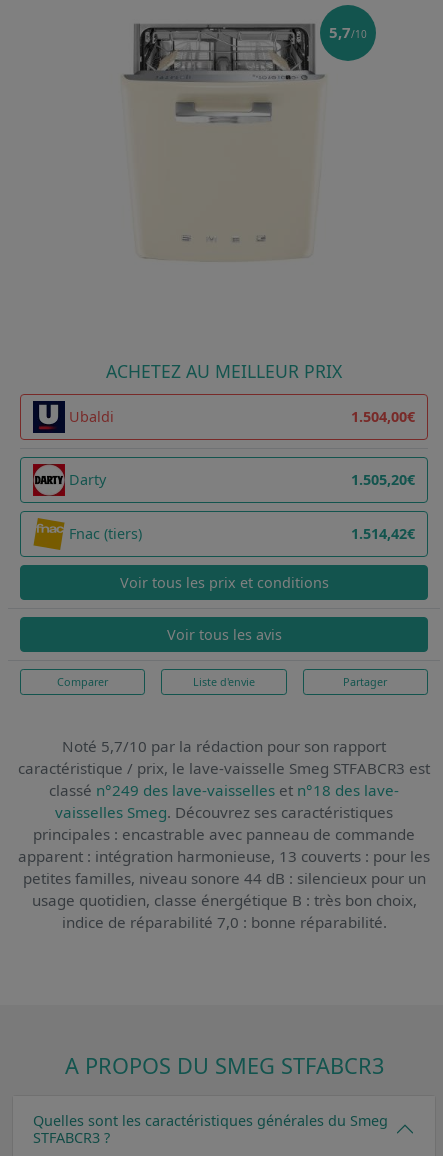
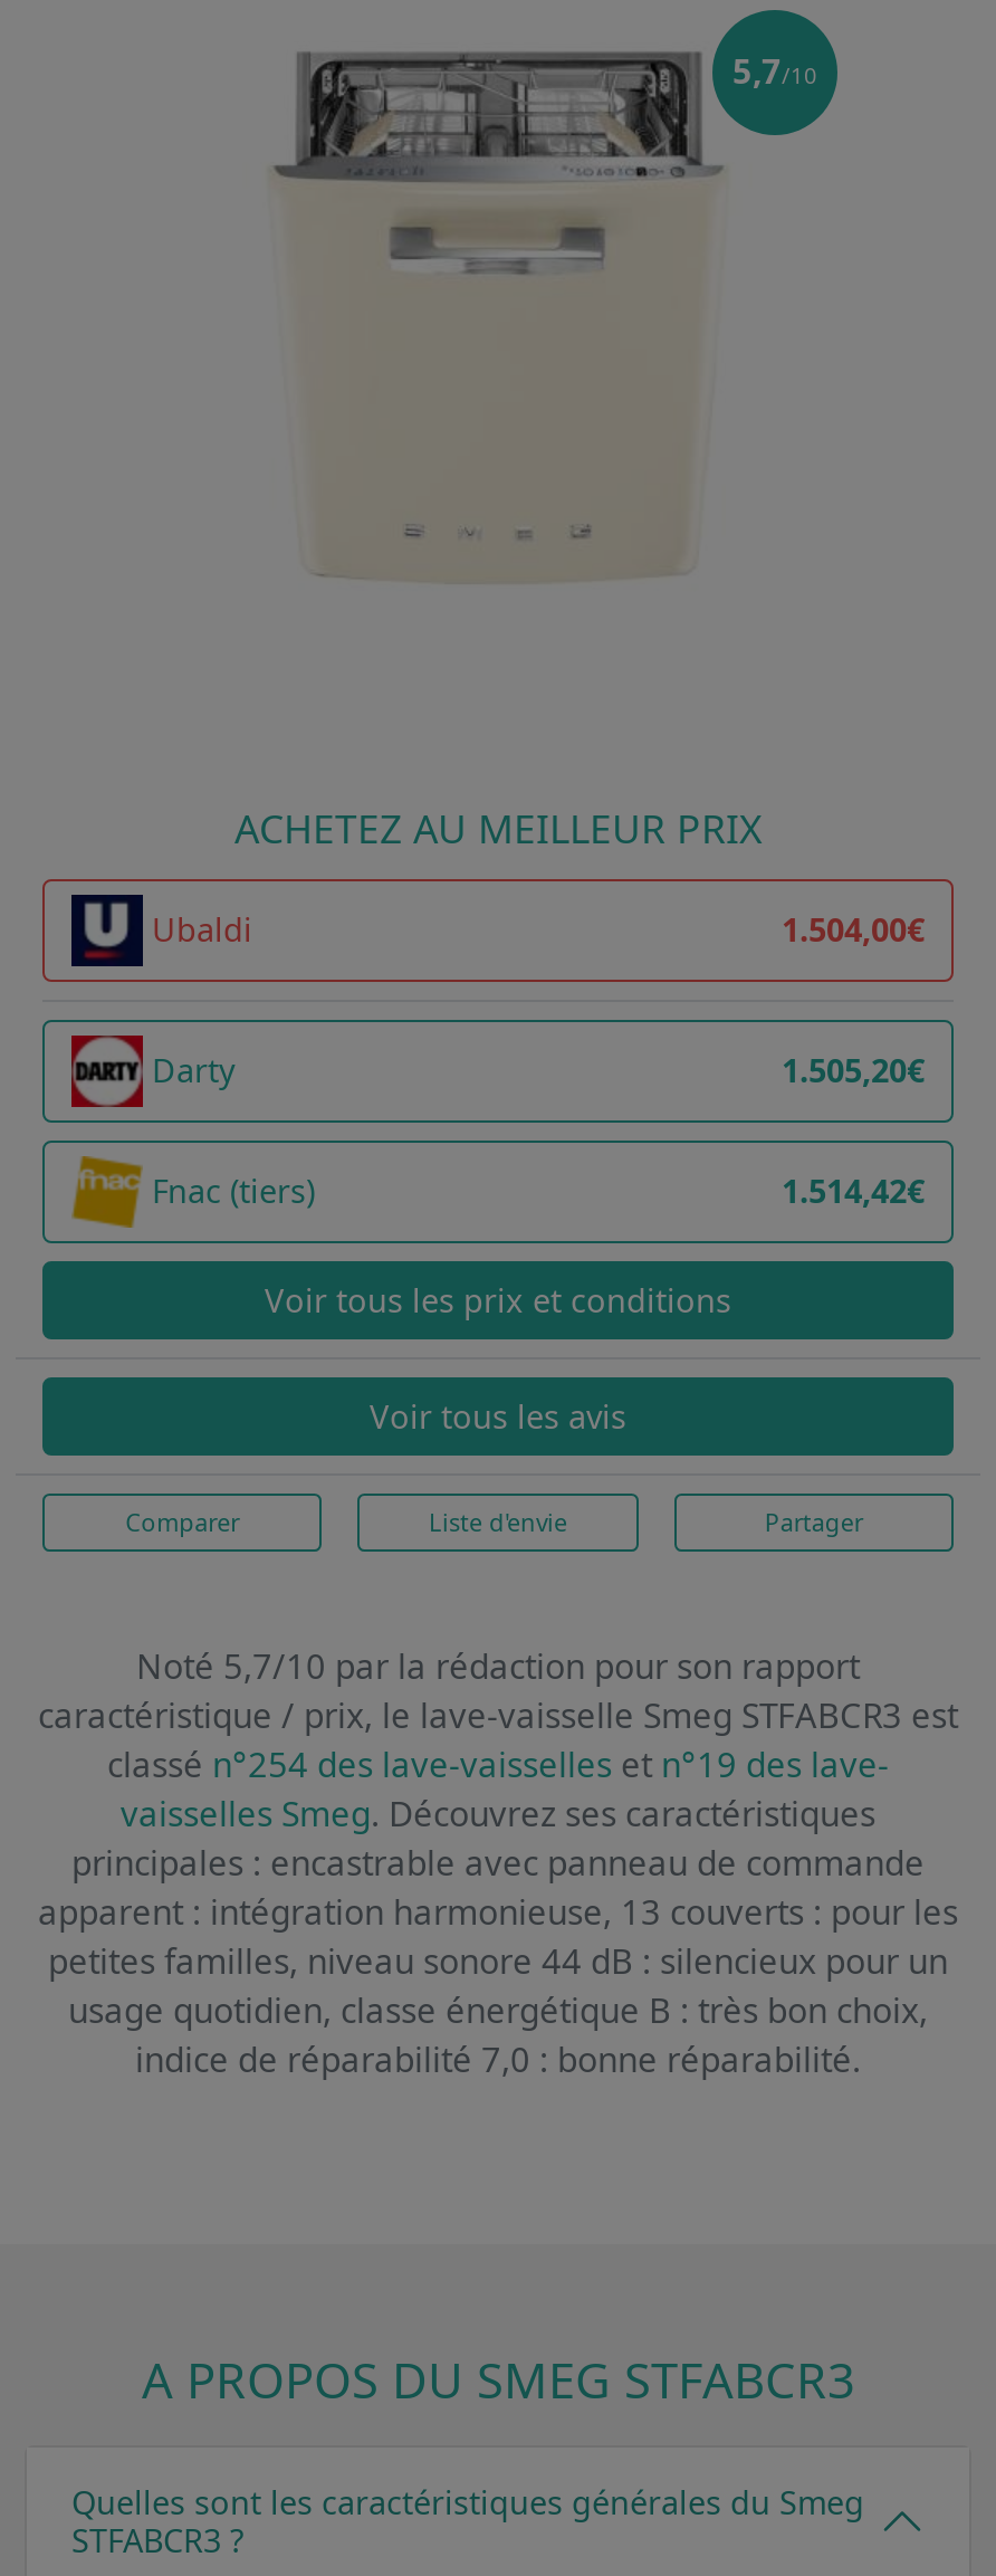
[49,780,399,800] classé n°249 des lave-vaisselles et n°18 des lave- -> [107,1741,889,1785] classé n°254 des lave-vaisselles et n°19 des lave-

